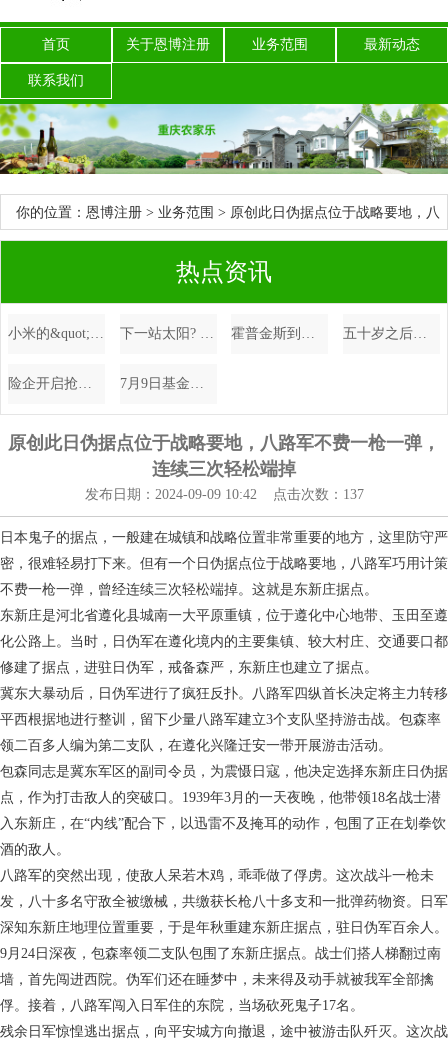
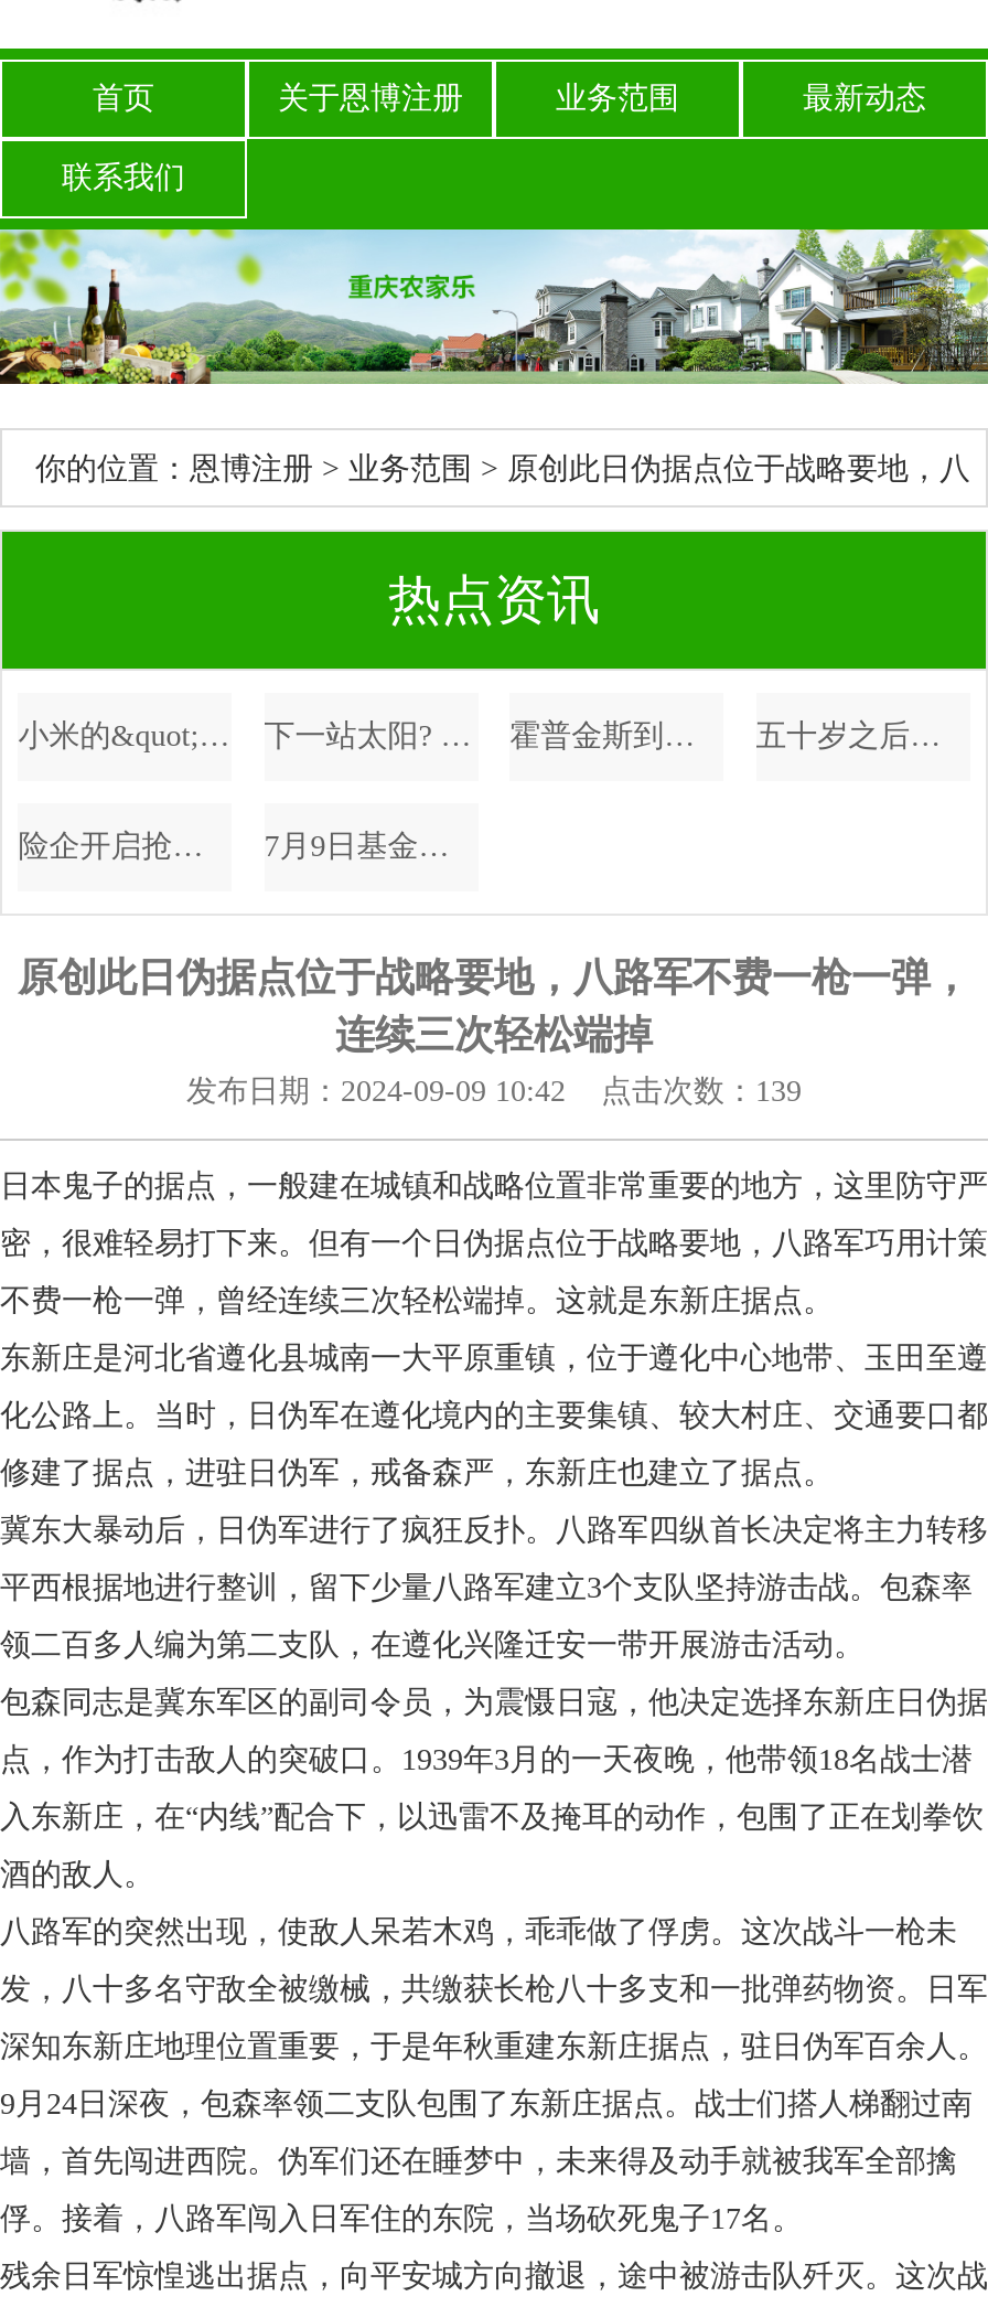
[84,487,363,502] 发布日期：2024-09-09 10:42 点击次数：137 -> [186,1075,802,1108] 发布日期：2024-09-09 10:42 点击次数：139

